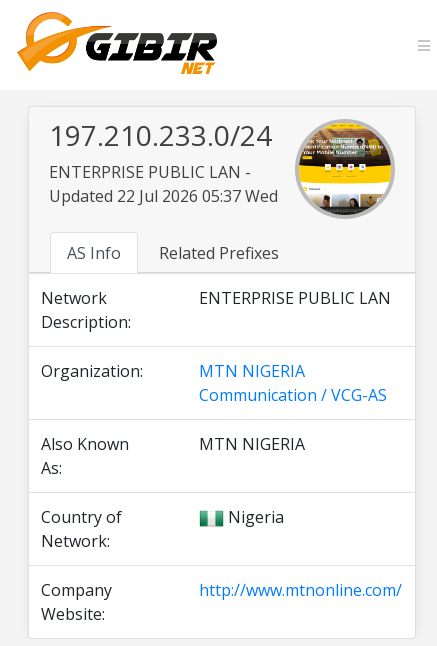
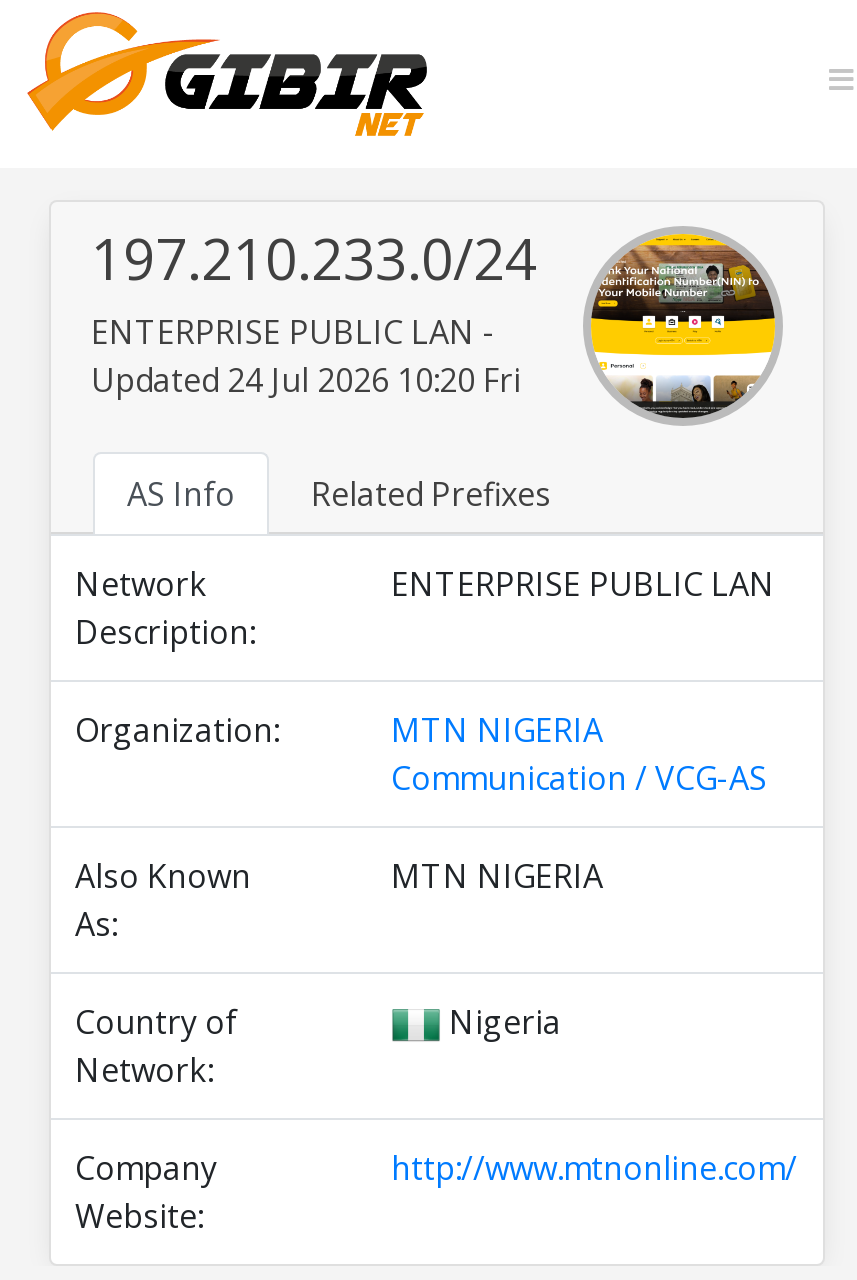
[49,185,278,207] Updated 22 Jul 2026 05:37 Wed -> [91,358,521,402] Updated 24 Jul 2026 10:20 Fri

